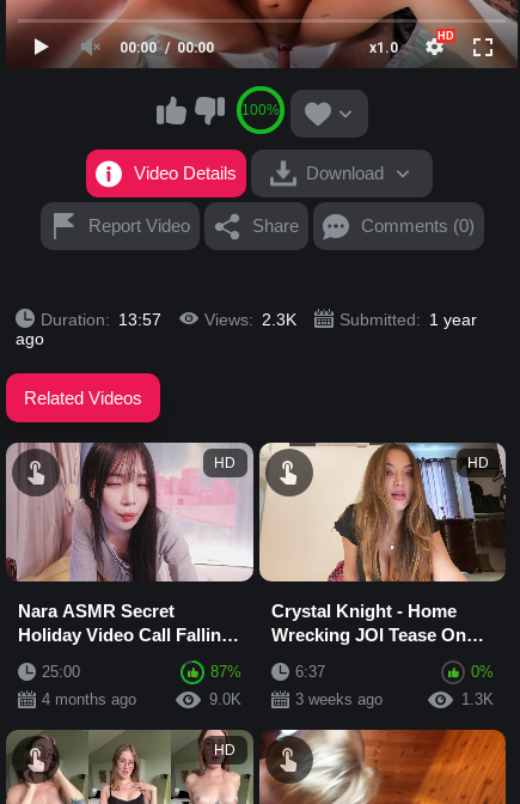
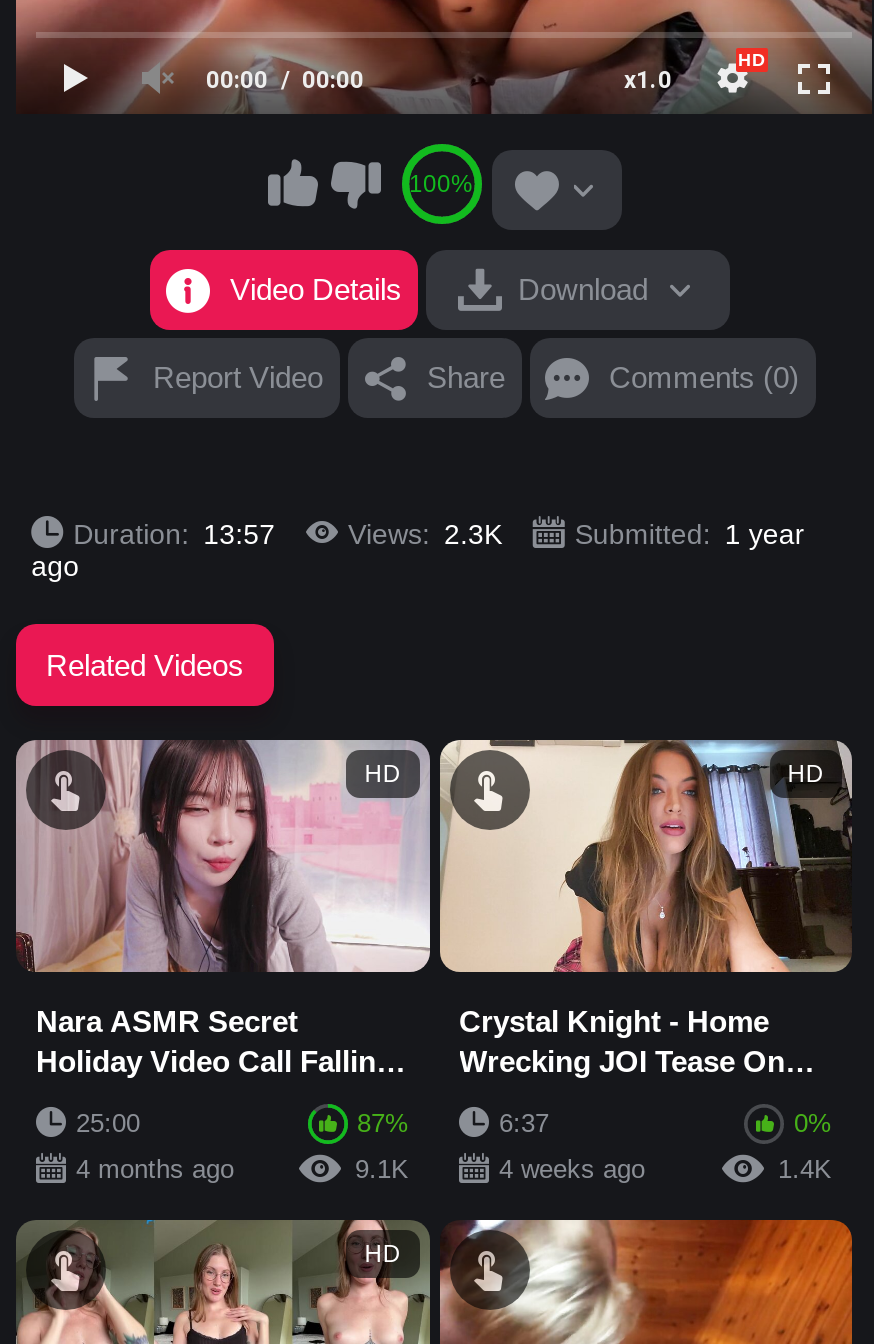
[209,690,241,708] 9.0K -> [355,1154,409,1184] 9.1K
[295,690,494,708] 3 weeks ago | 1.3K -> [499,1154,832,1184] 4 weeks ago | 1.4K

